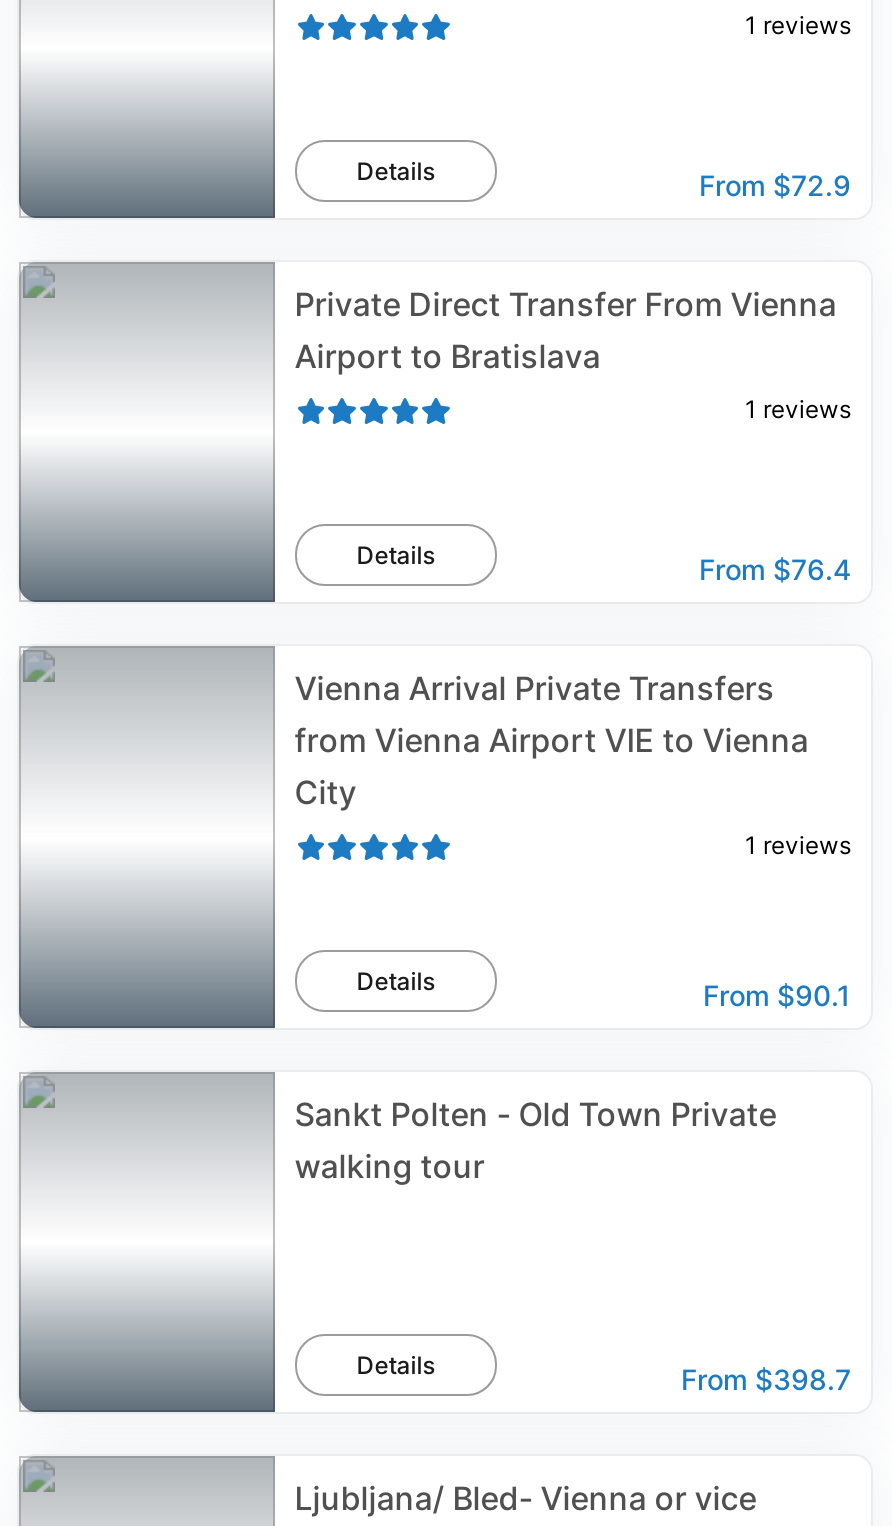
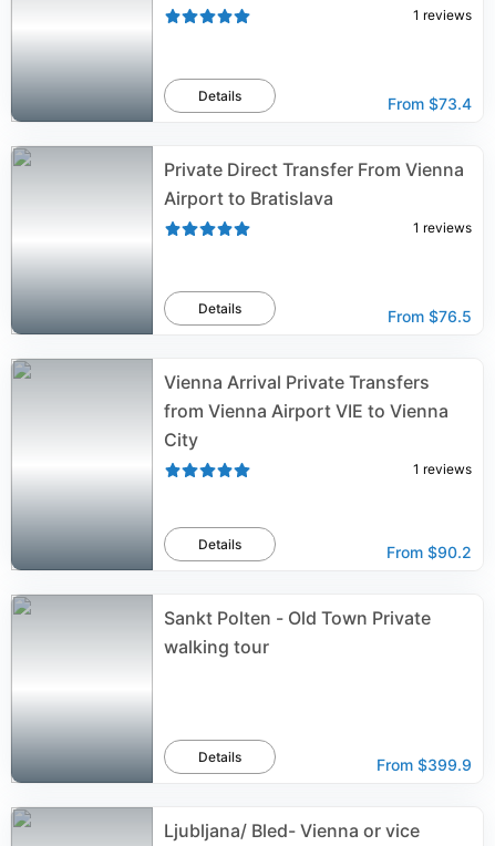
[699,168,851,202] From $72.9 -> [388,94,472,113] From $73.4
[699,552,851,586] From $76.4 -> [388,307,472,326] From $76.5
[703,978,851,1012] From $90.1 -> [386,543,472,561] From $90.2
[681,1362,851,1396] From $398.7 -> [377,755,472,774] From $399.9

